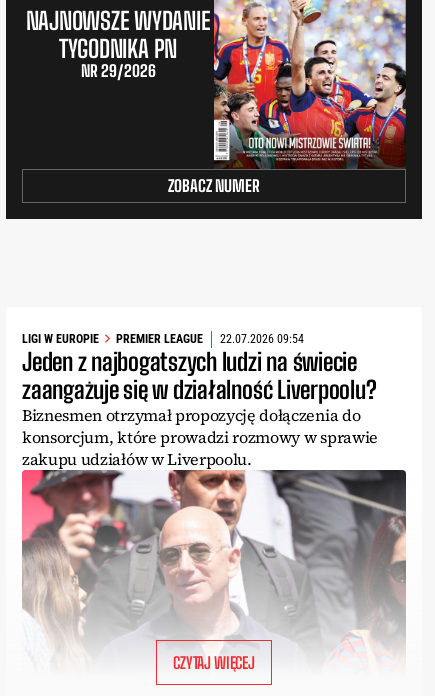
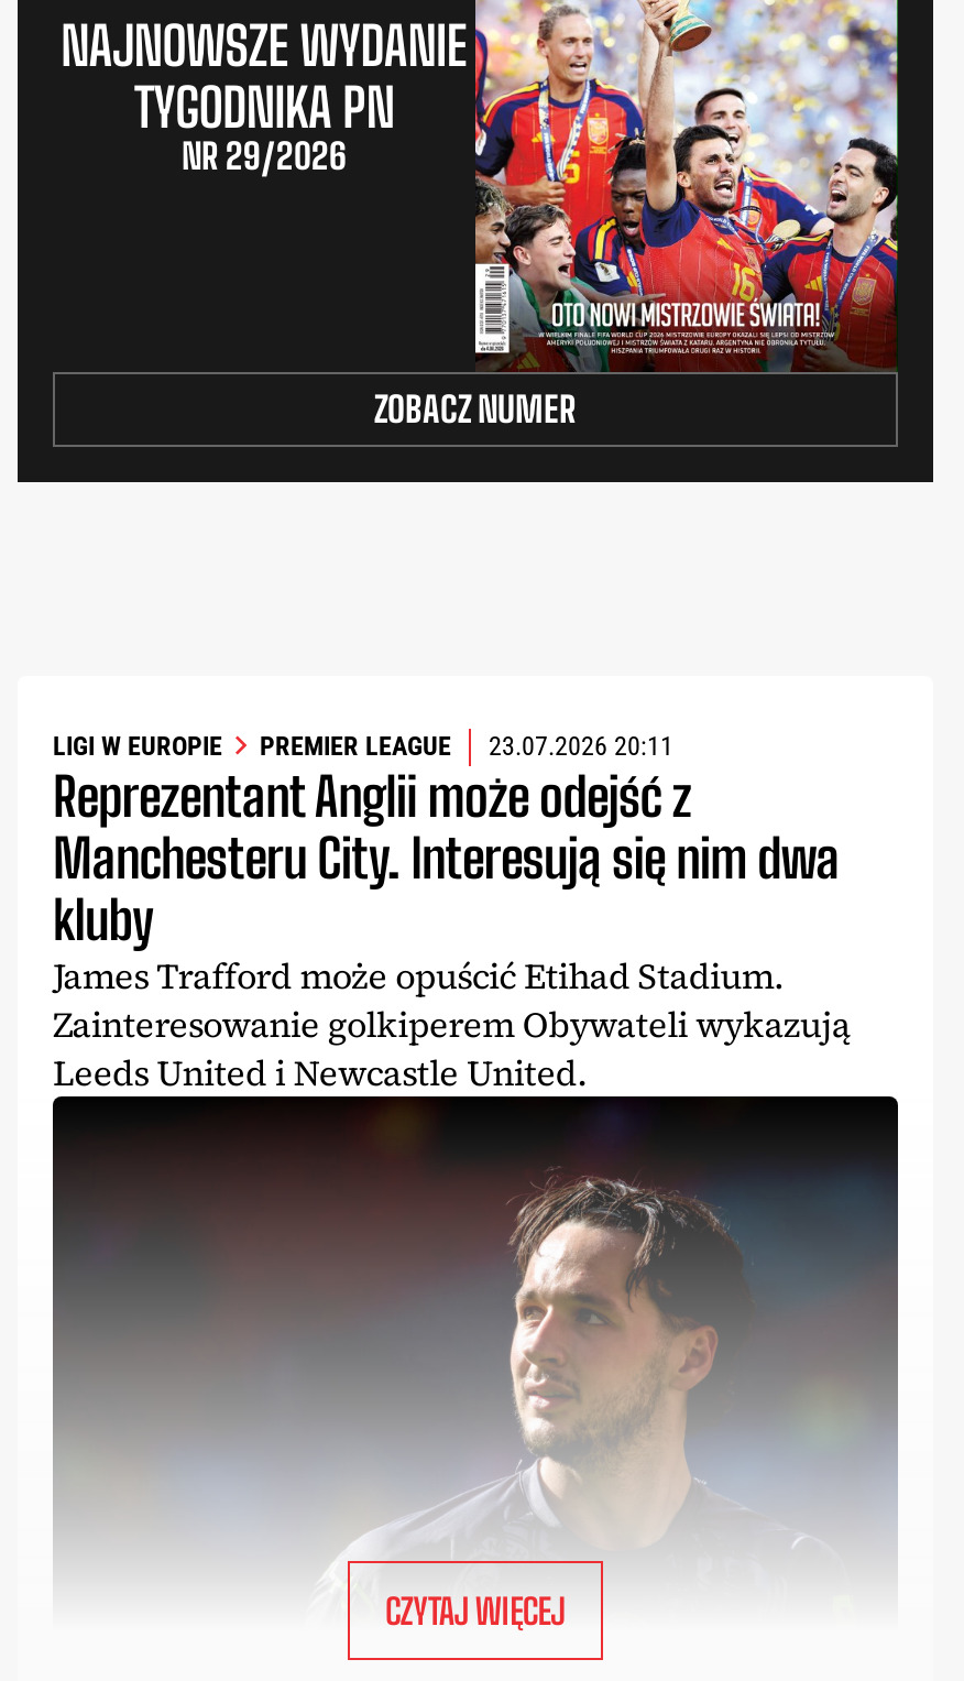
[22,332,378,470] 22.07.2026 09:54 | Jeden z najbogatszych ludzi na świecie | zaangażuje się w działalność Liverpoolu? | Biznesmen otrzymał propozycję dołączenia do | konsorcjum, które prowadzi rozmowy w sprawie | zakupu udziałów w Liverpoolu. -> [53,732,851,1096] 23.07.2026 20:11 | Reprezentant Anglii może odejść z | Manchesteru City. Interesują się nim dwa | kluby | James Trafford może opuścić Etihad Stadium. | Zainteresowanie golkiperem Obywateli wykazują | Leeds United i Newcastle United.
[21,483,406,645] [image] -> [53,1094,900,1568] [image]

